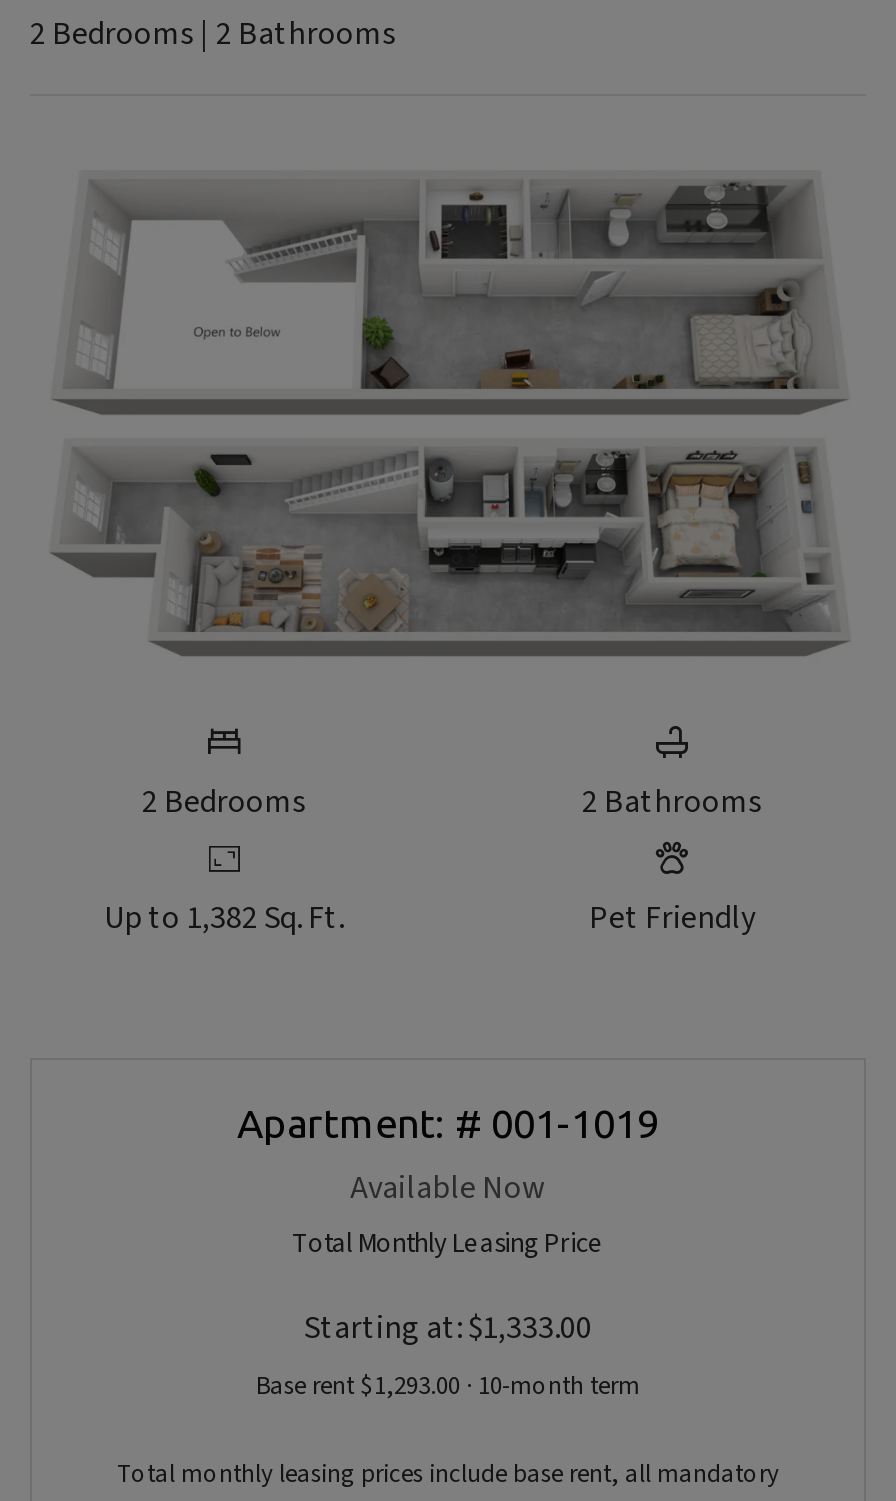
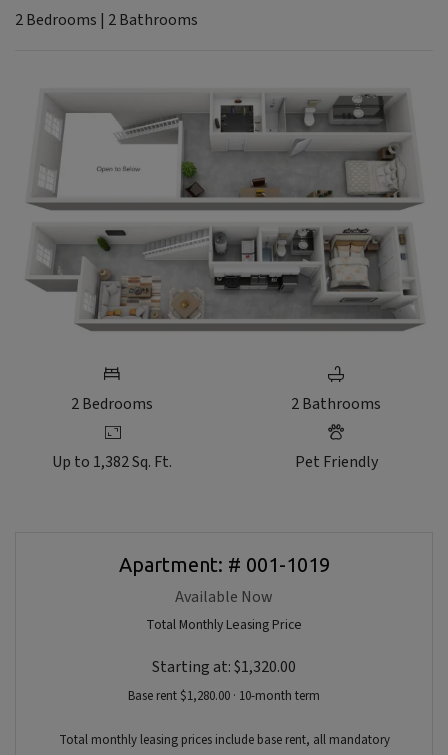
[304,1306,592,1350] Starting at:$1,333.00 -> [152,656,296,678] Starting at:$1,320.00
[256,1368,640,1404] Base rent $1,293.00 · 10-month term -> [128,687,320,705] Base rent $1,280.00 · 10-month term

